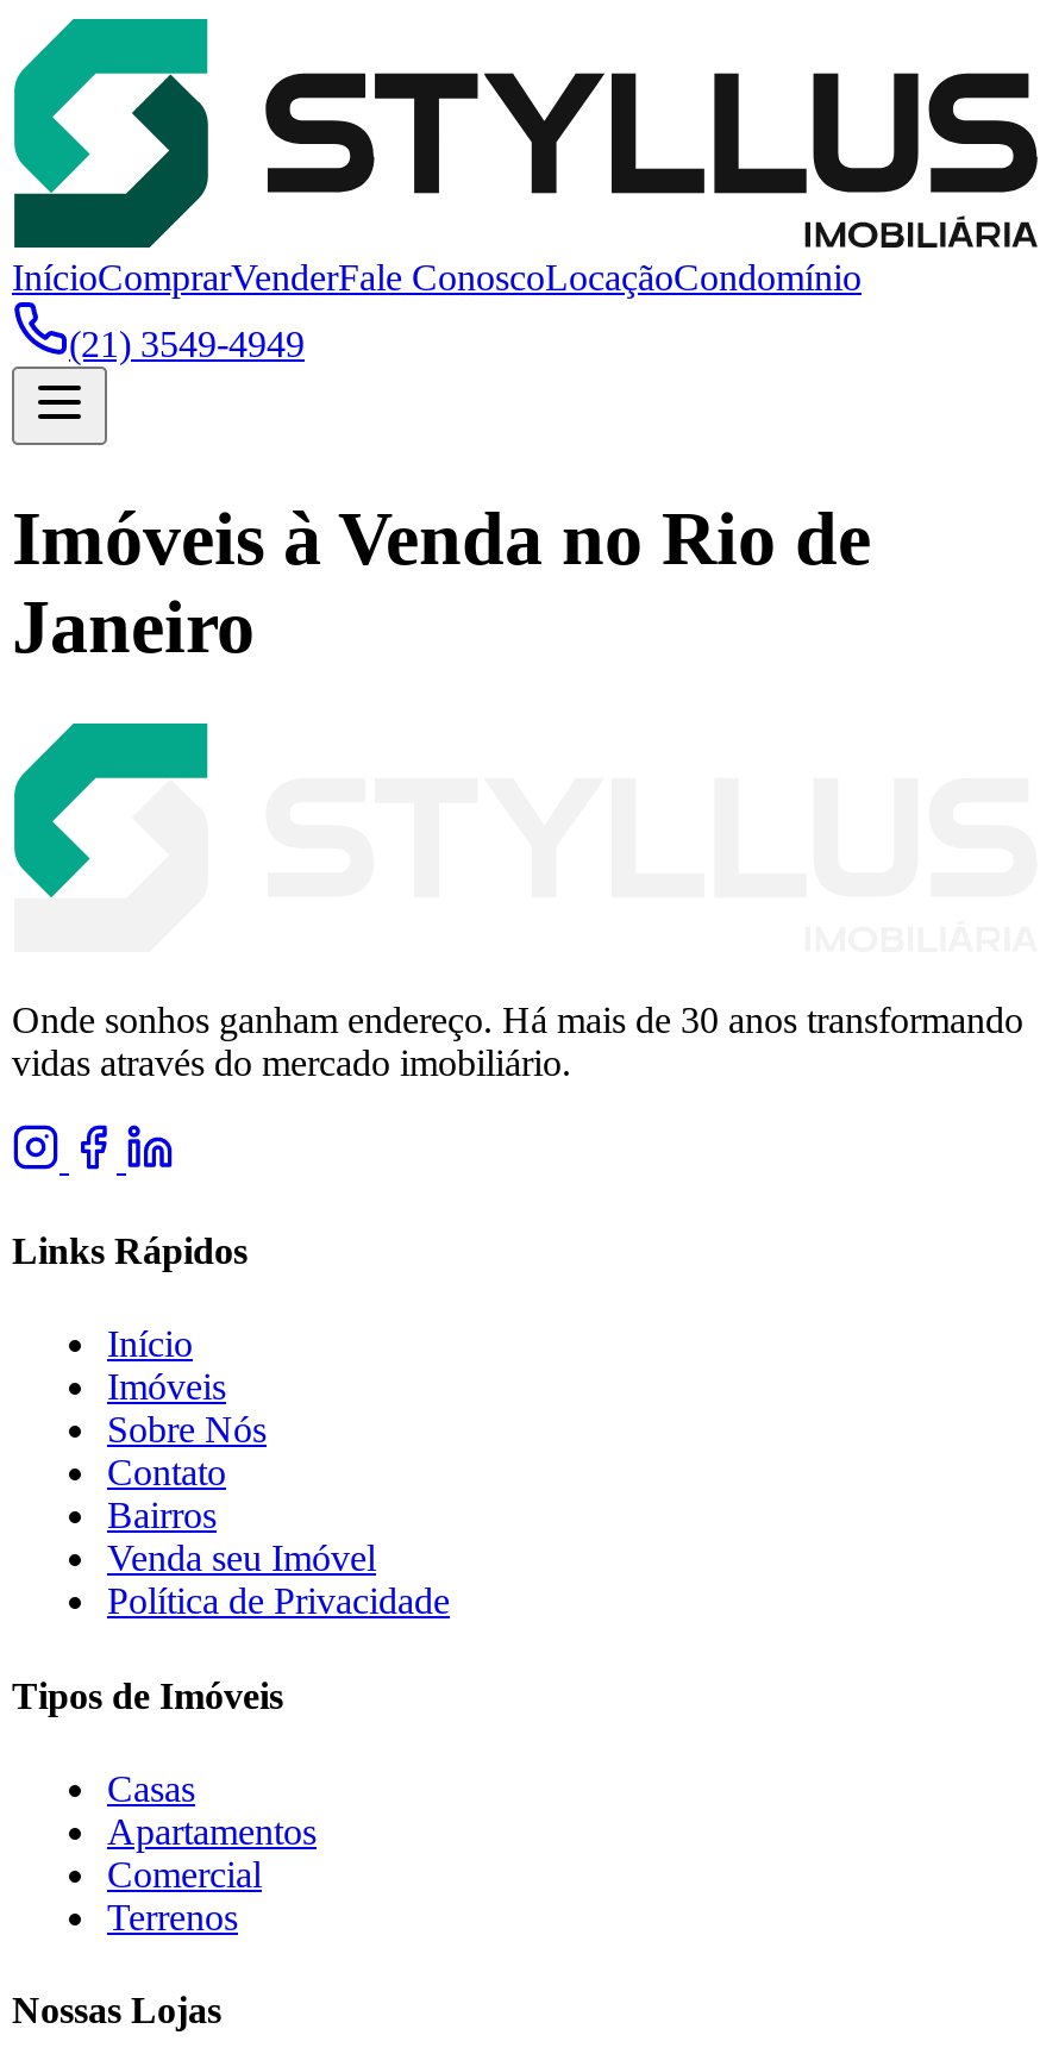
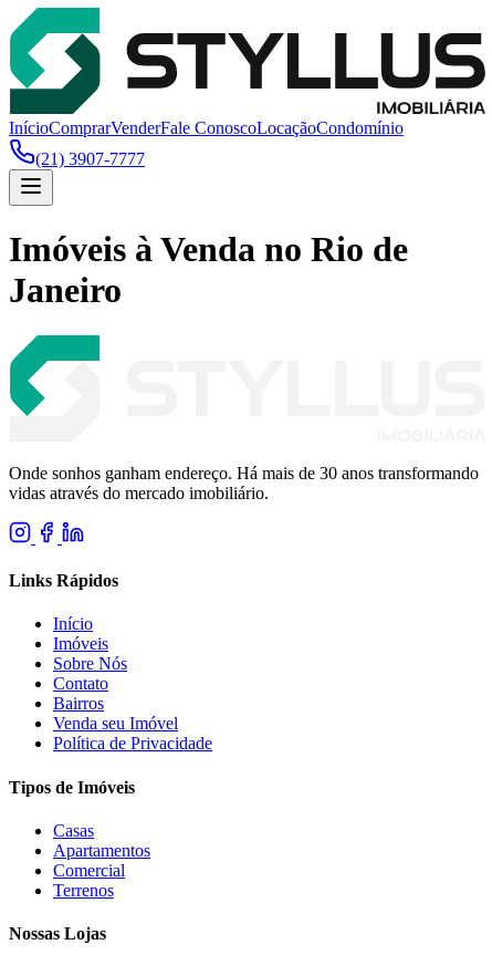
[69,324,305,364] (21) 3549-4949 -> [35,149,145,168] (21) 3907-7777

